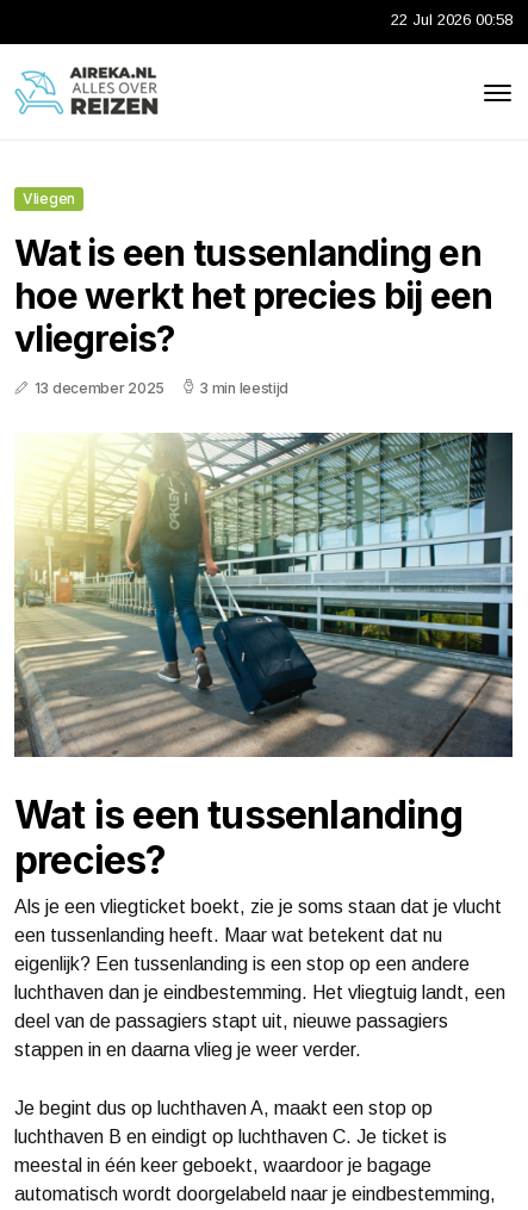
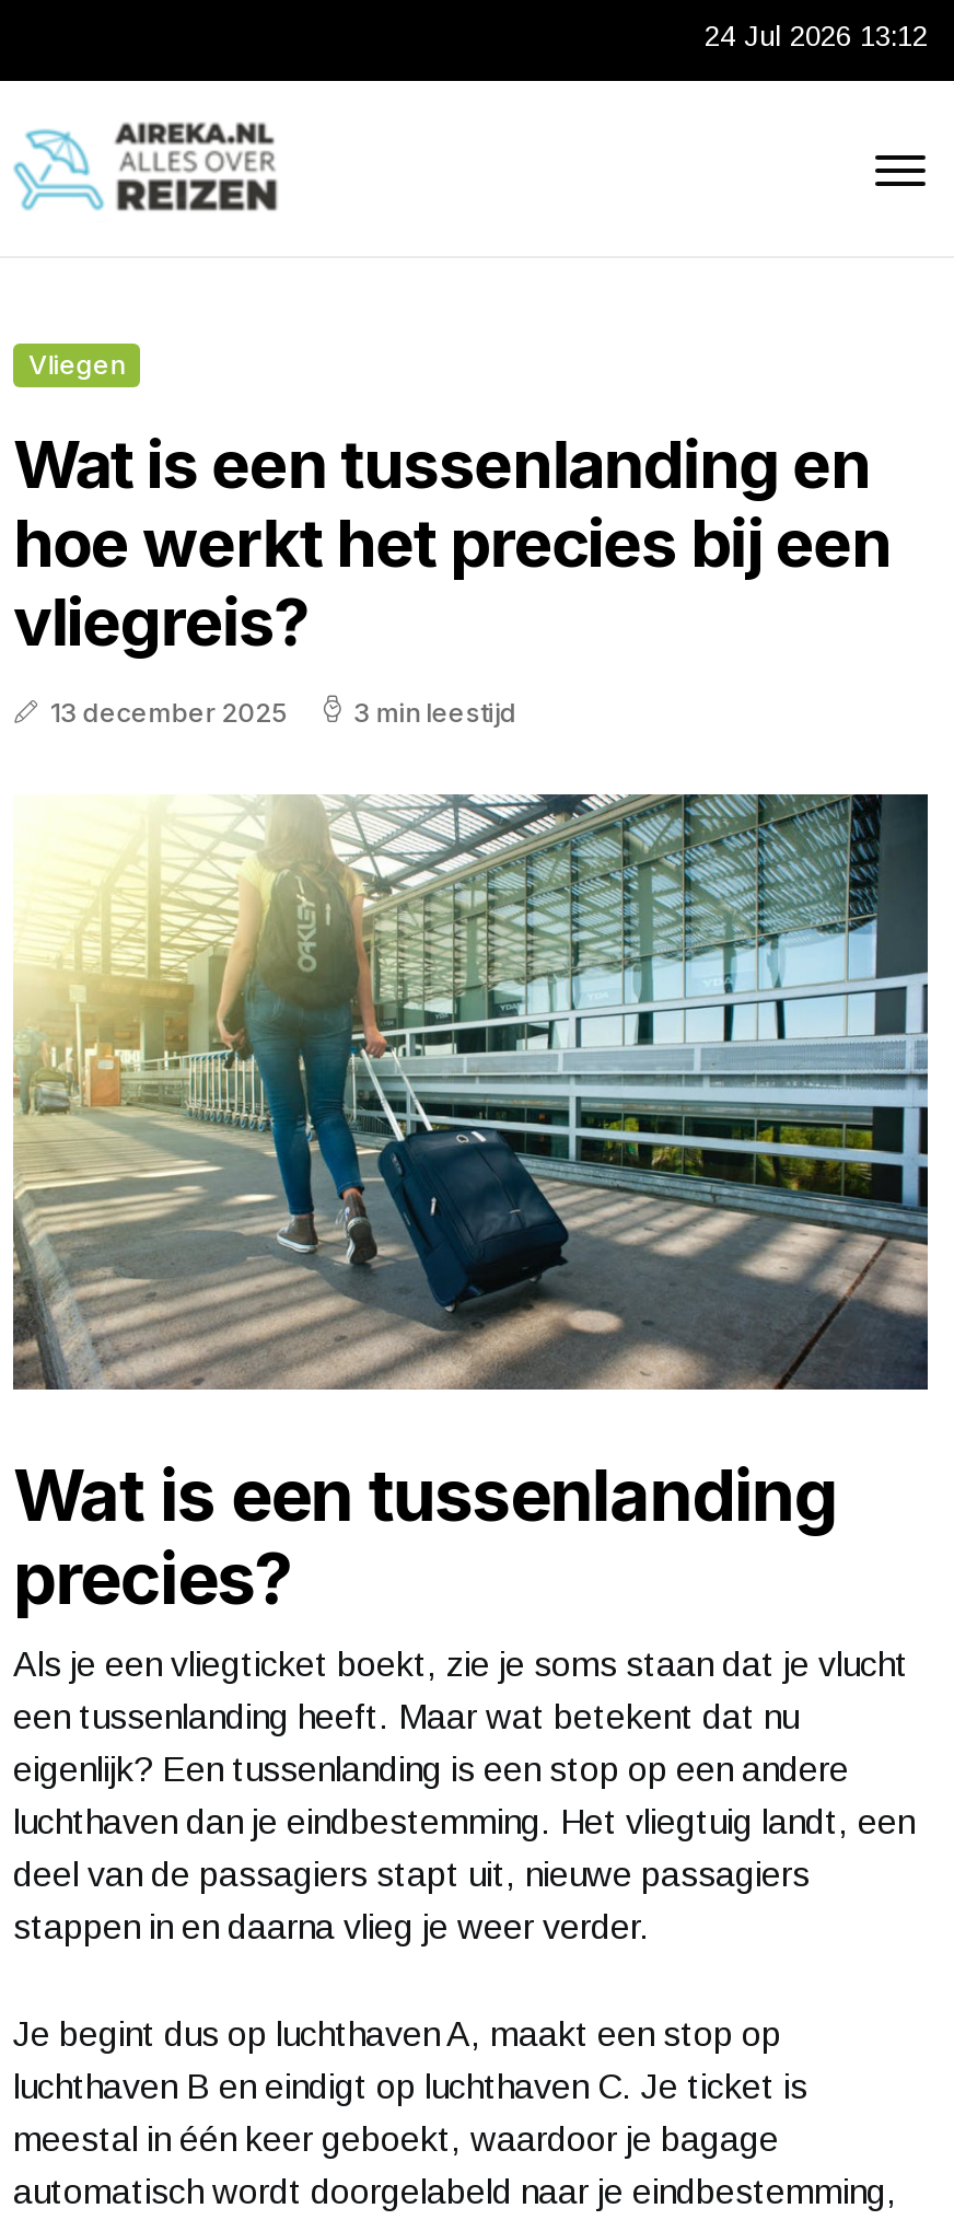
[391,11,513,29] 22 Jul 2026 00:58 -> [705,20,928,53] 24 Jul 2026 13:12

